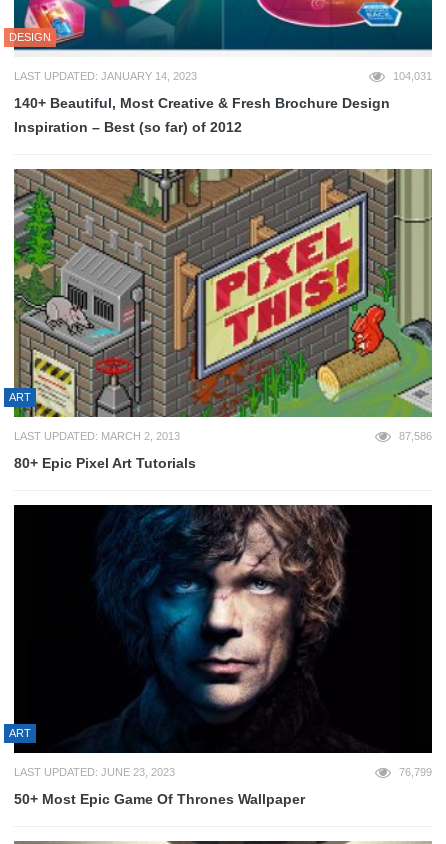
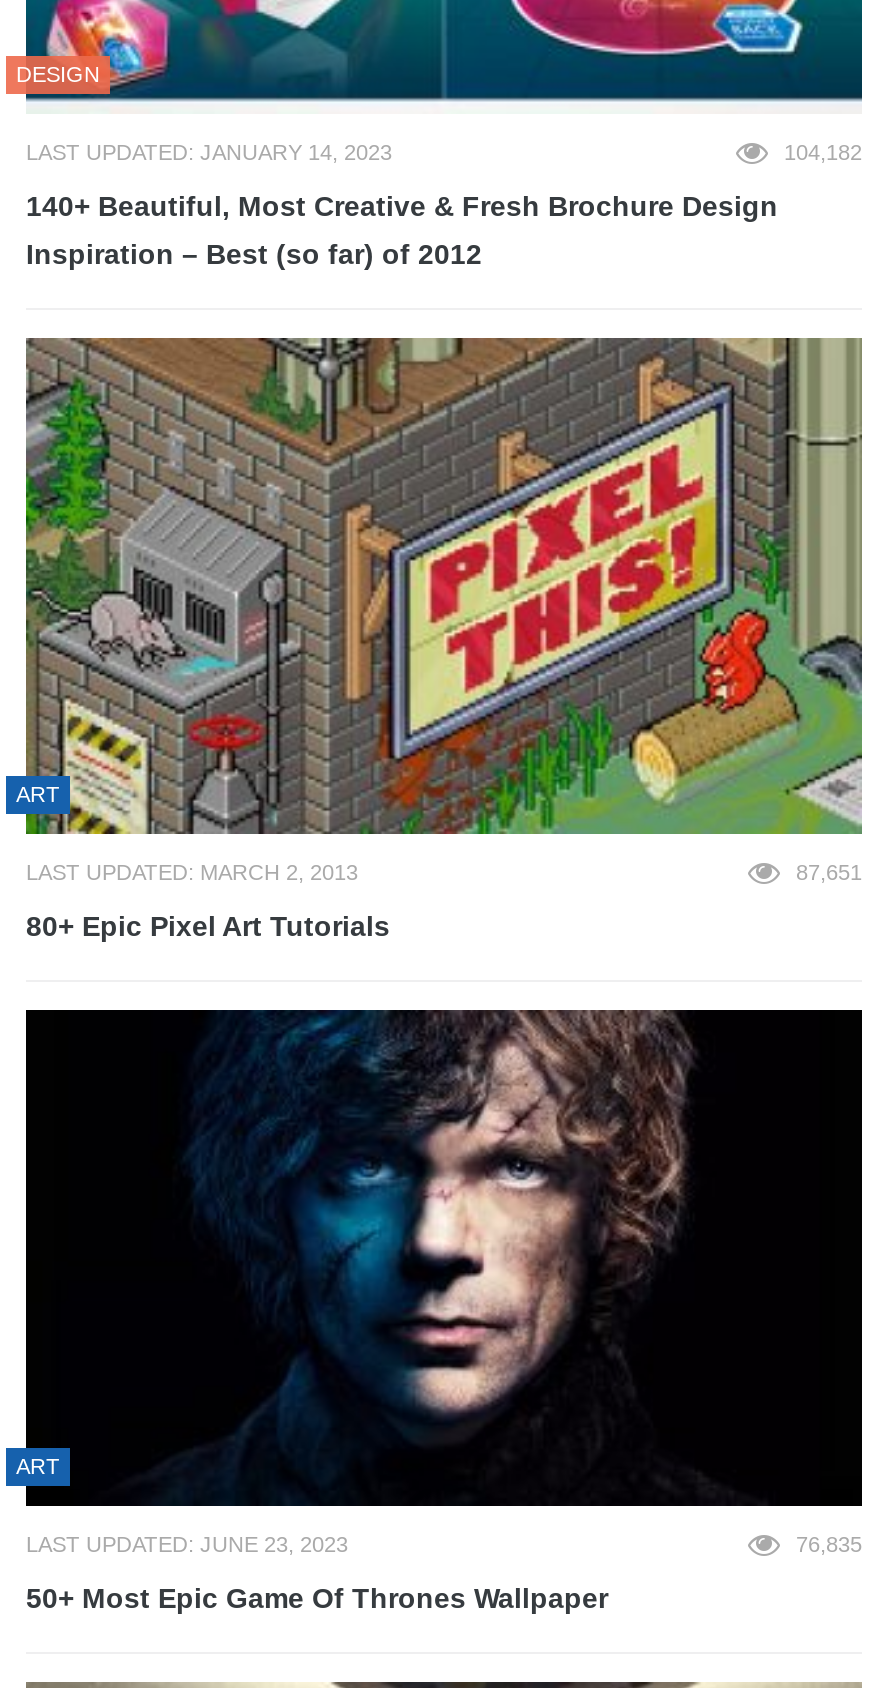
[390,70,432,82] 104,031 -> [778,140,862,164] 104,182
[396,430,432,442] 87,586 -> [790,860,862,884] 87,651
[396,766,432,778] 76,799 -> [790,1533,862,1557] 76,835

